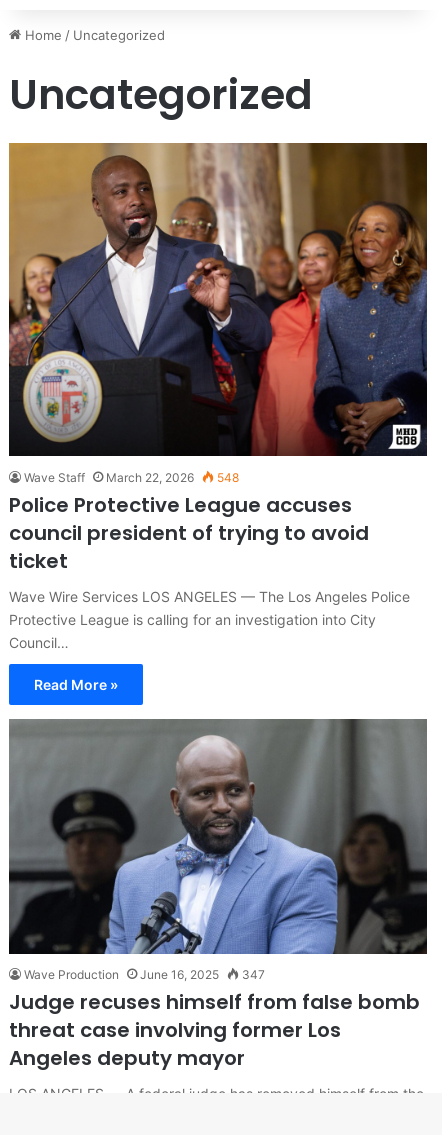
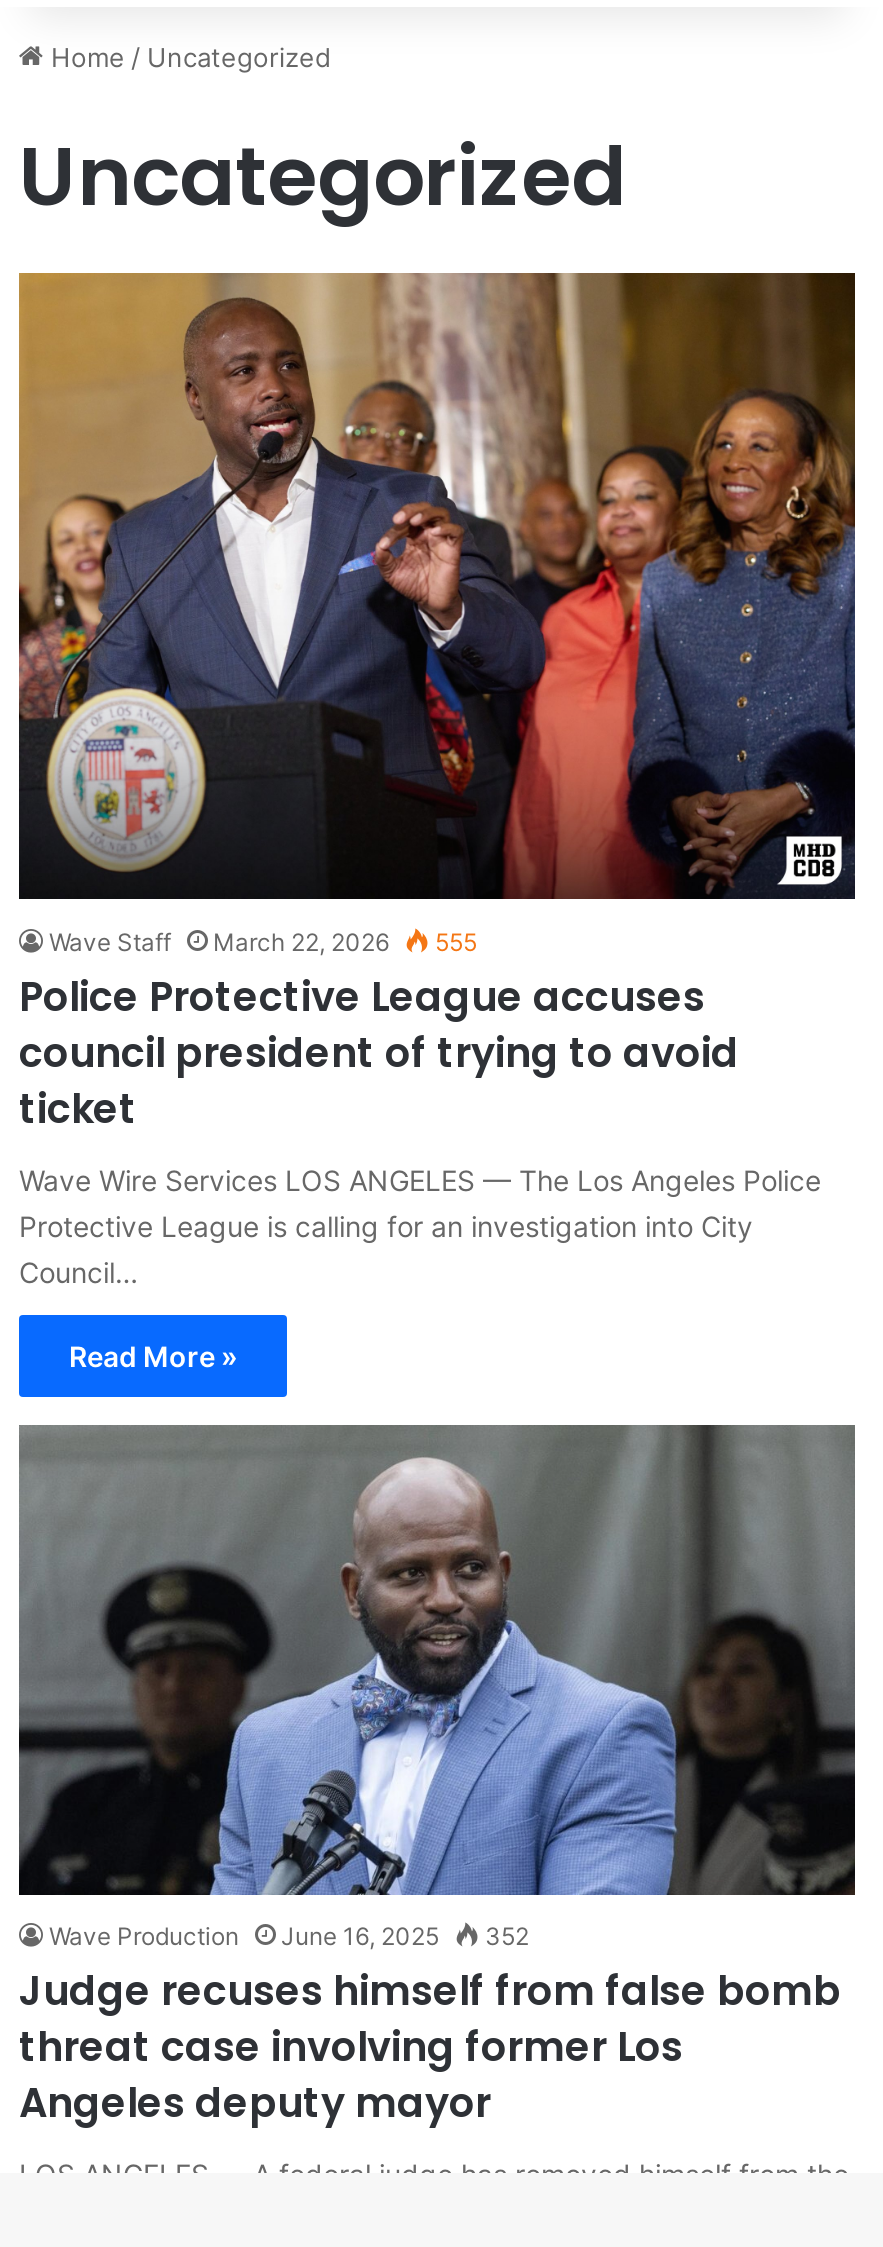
[24,469,239,484] Wave Staff March 22, 2026 548 -> [49,926,477,956] Wave Staff March 22, 2026 555
[24,967,265,982] Wave Production June 16, 2025 347 -> [49,1920,529,1950] Wave Production June 16, 2025 352

